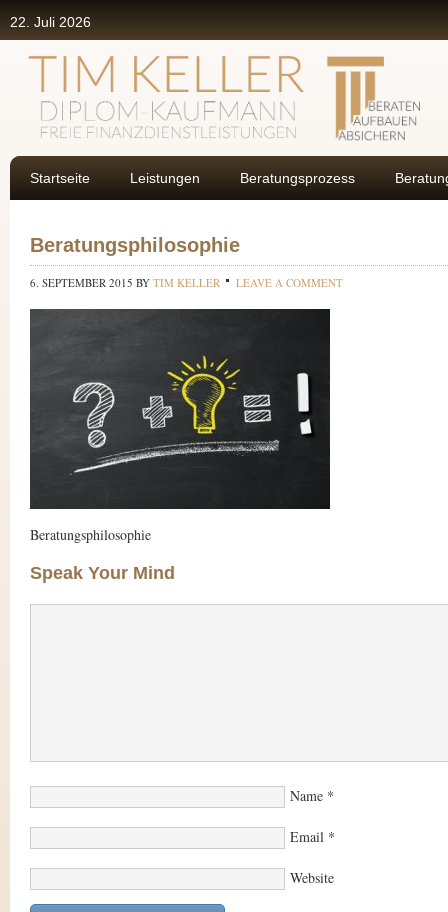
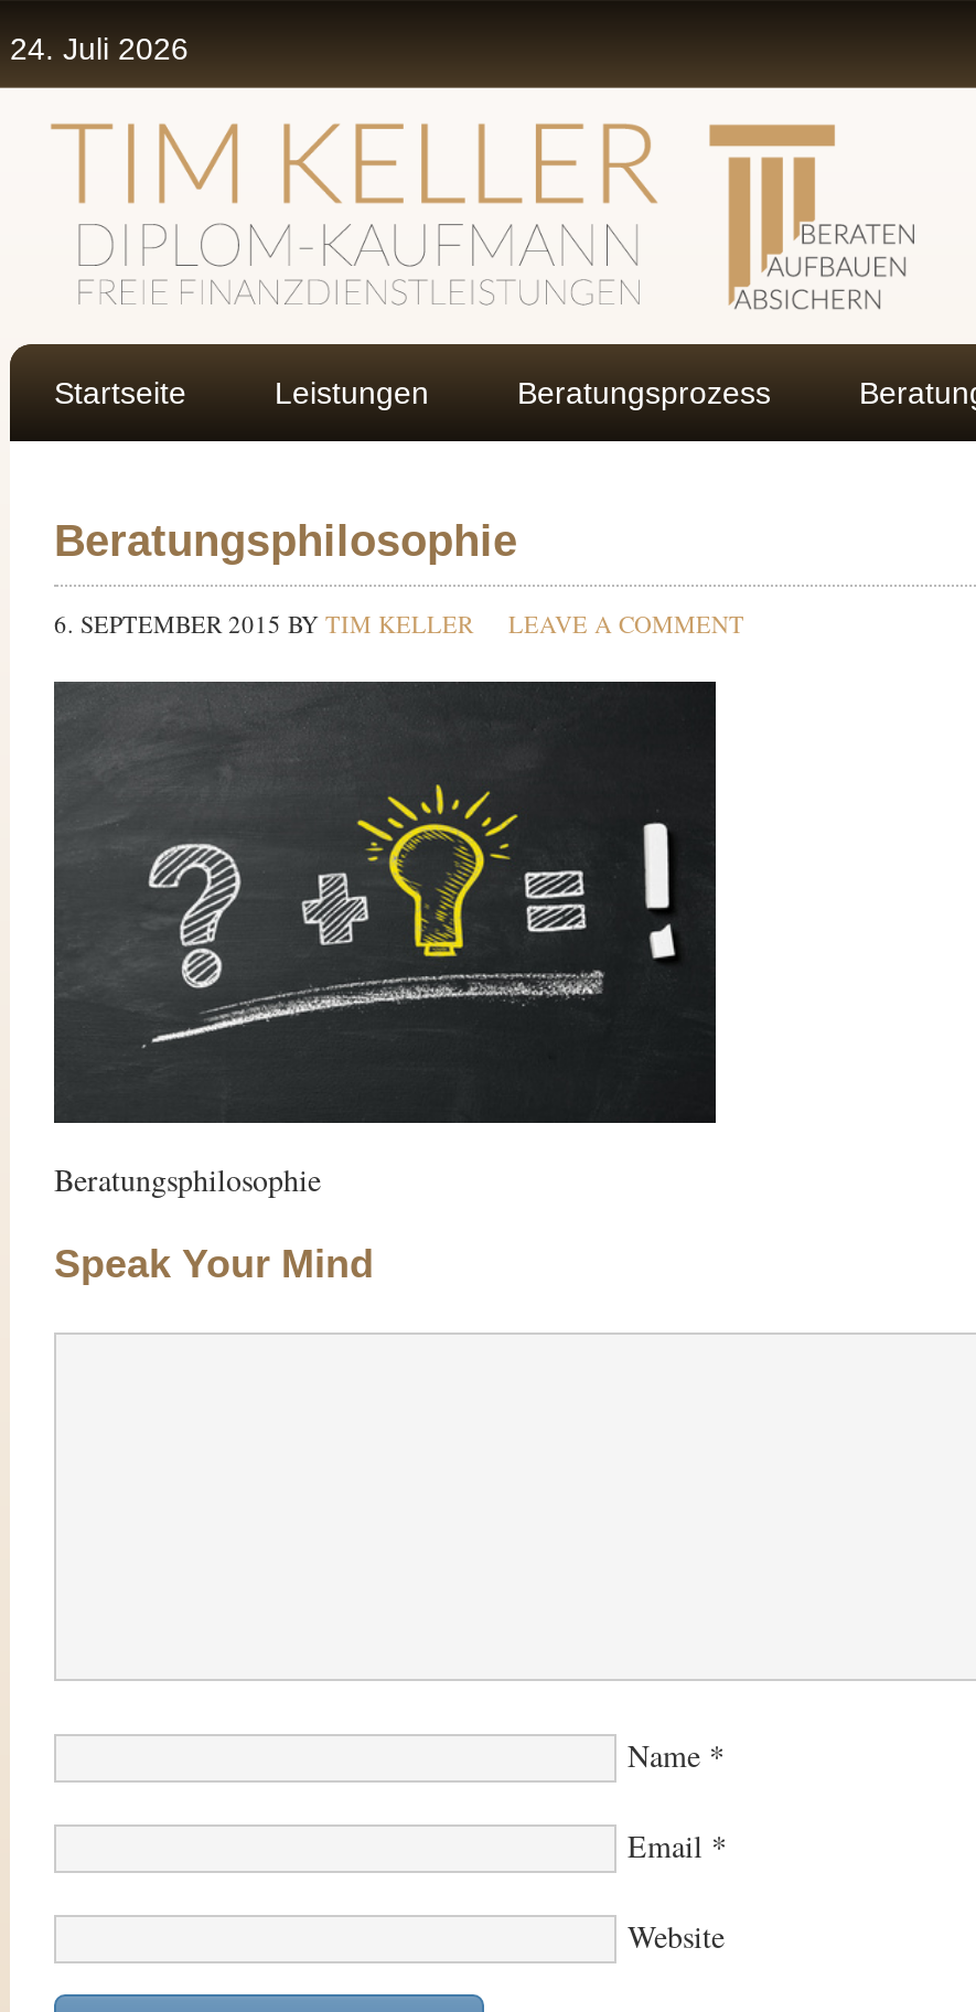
[10,14,91,30] 22. Juli 2026 -> [10,31,189,66] 24. Juli 2026

